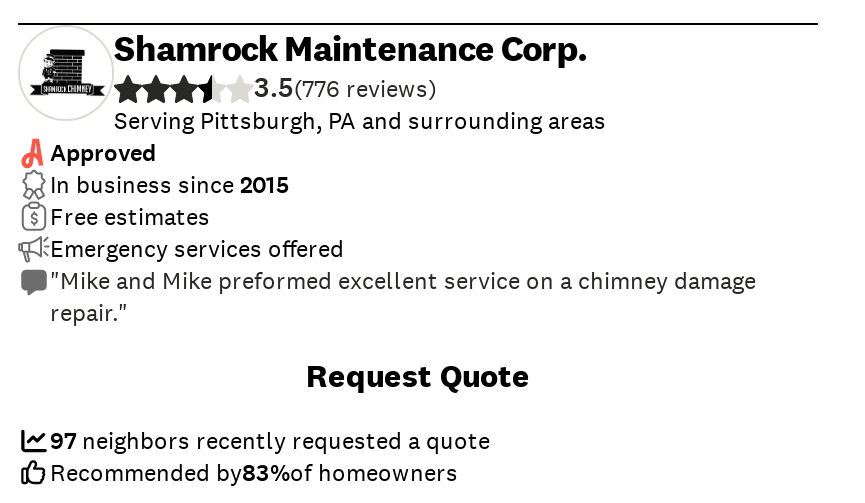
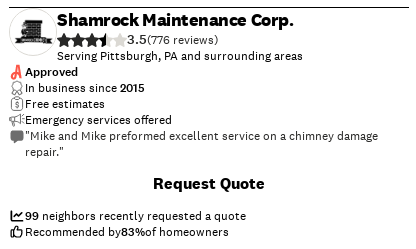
[50,425,490,457] 97 neighbors recently requested a quote -> [25,208,246,224] 99 neighbors recently requested a quote

